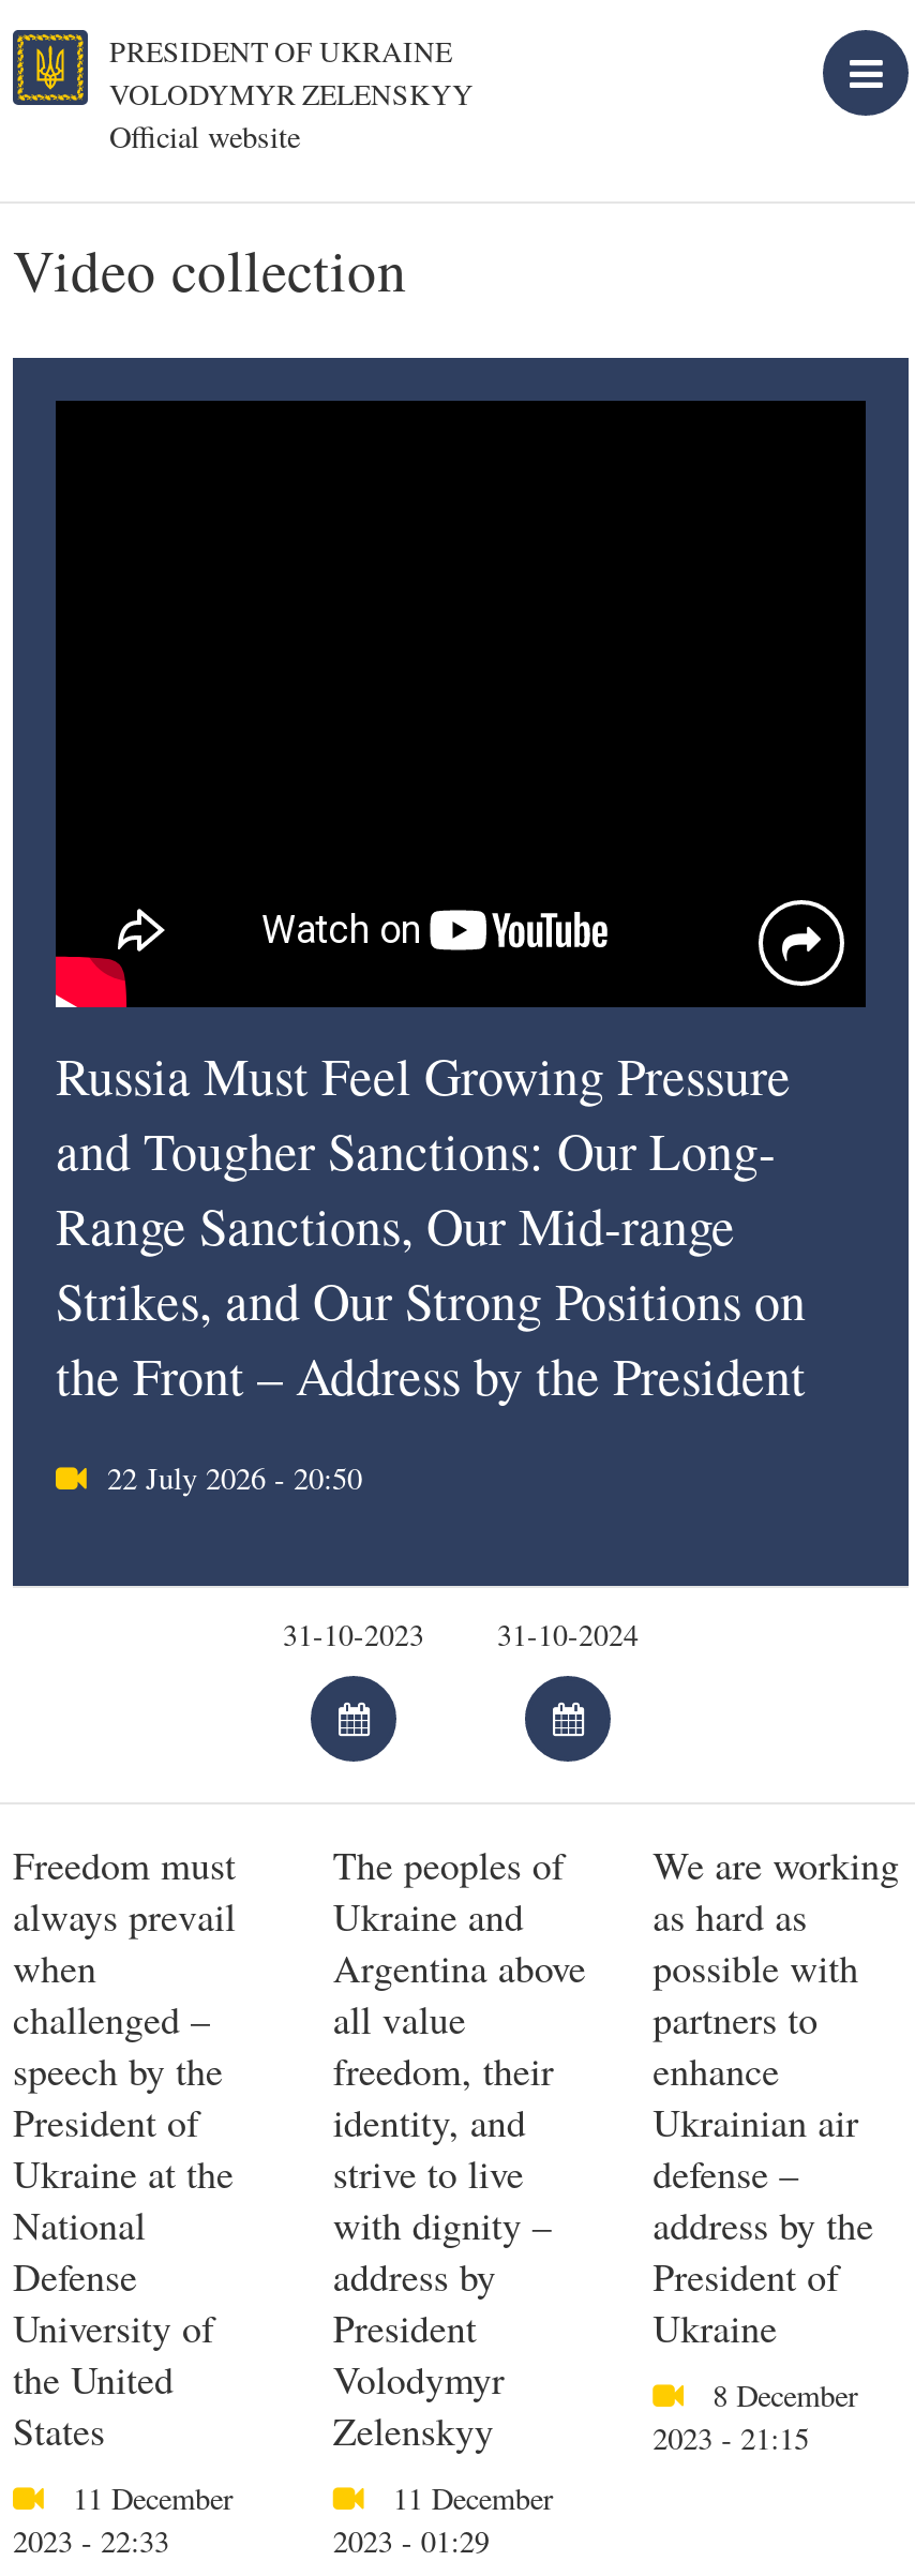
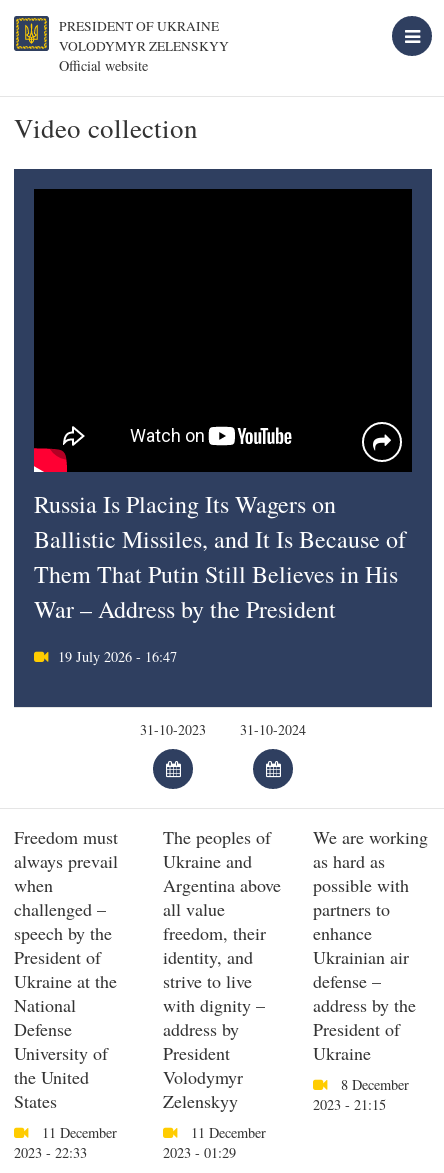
[56,1042,806,1411] Russia Must Feel Growing Pressure | and Tougher Sanctions: Our Long- | Range Sanctions, Our Mid-range | Strikes, and Our Strong Positions on | the Front – Address by the President -> [34,488,406,625] Russia Is Placing Its Wagers on | Ballistic Missiles, and It Is Because of | Them That Putin Still Believes in His | War – Address by the President
[107,1458,362,1499] 22 July 2026 - 20:50 -> [58,647,177,666] 19 July 2026 - 16:47

